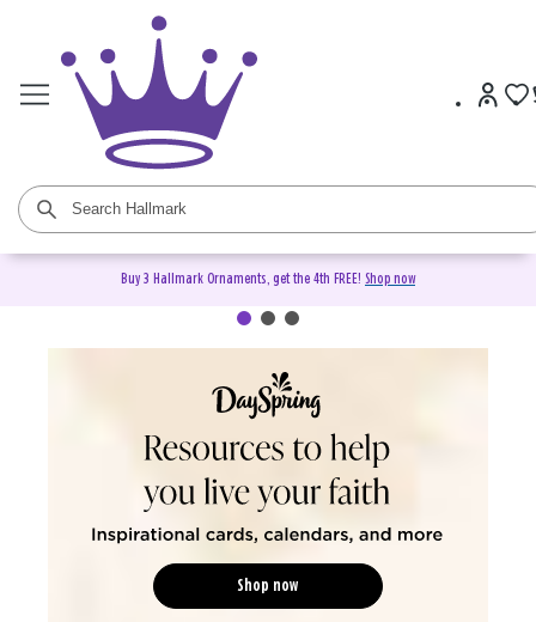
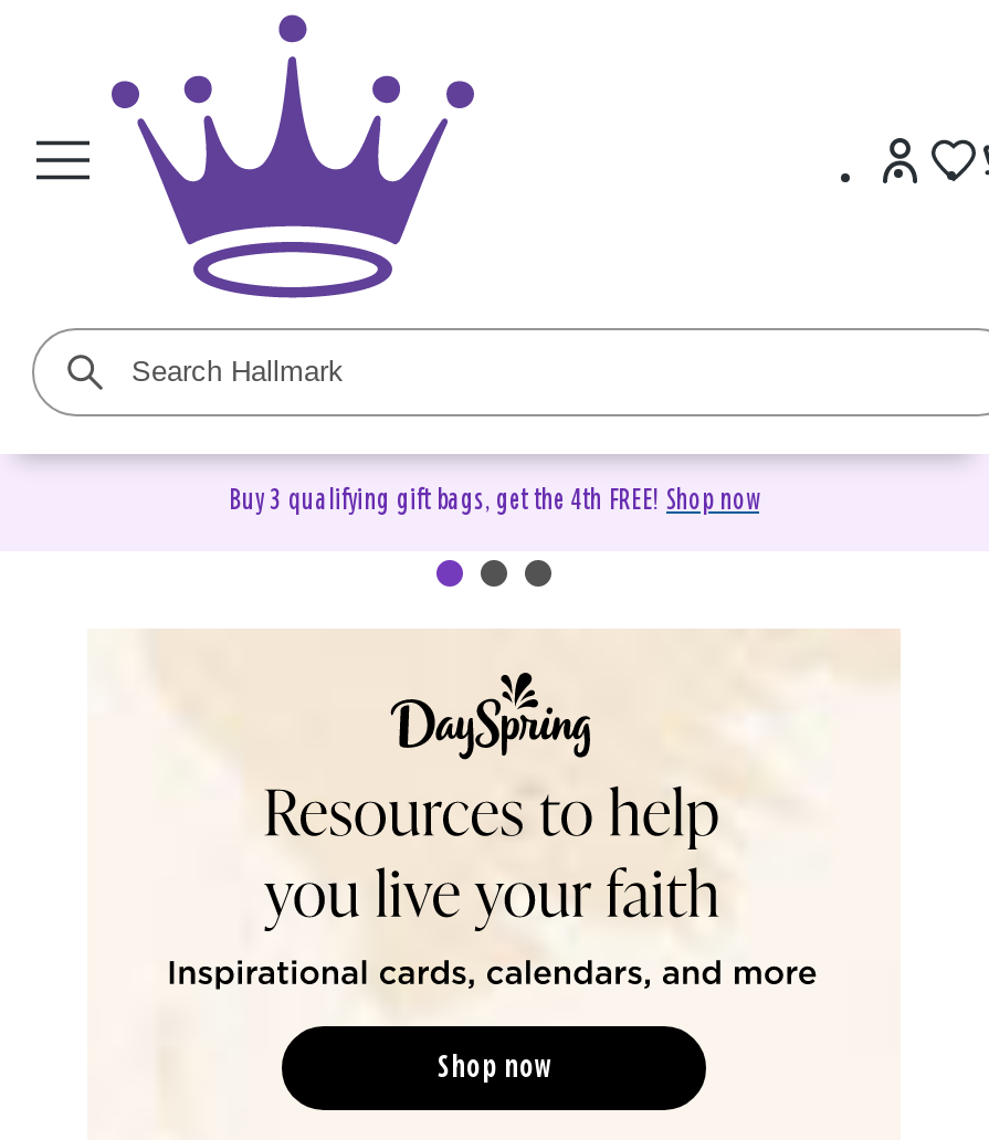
[121,272,415,287] Buy 3 Hallmark Ornaments, get the 4th FREE! Shop now -> [229,487,759,516] Buy 3 qualifying gift bags, get the 4th FREE! Shop now

